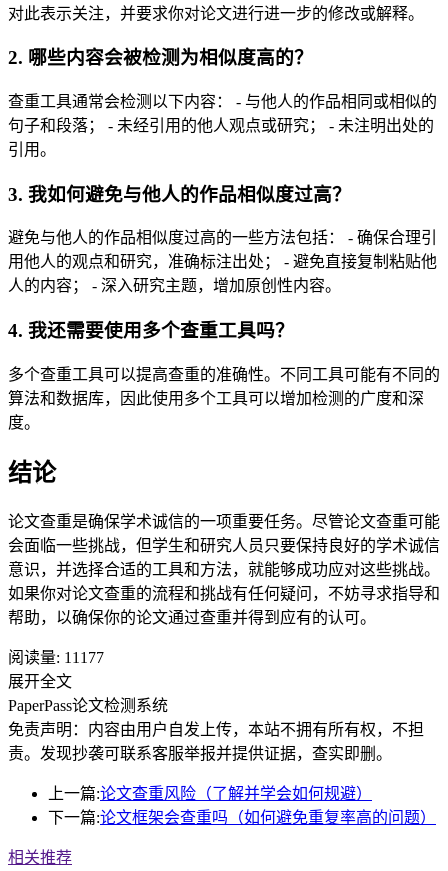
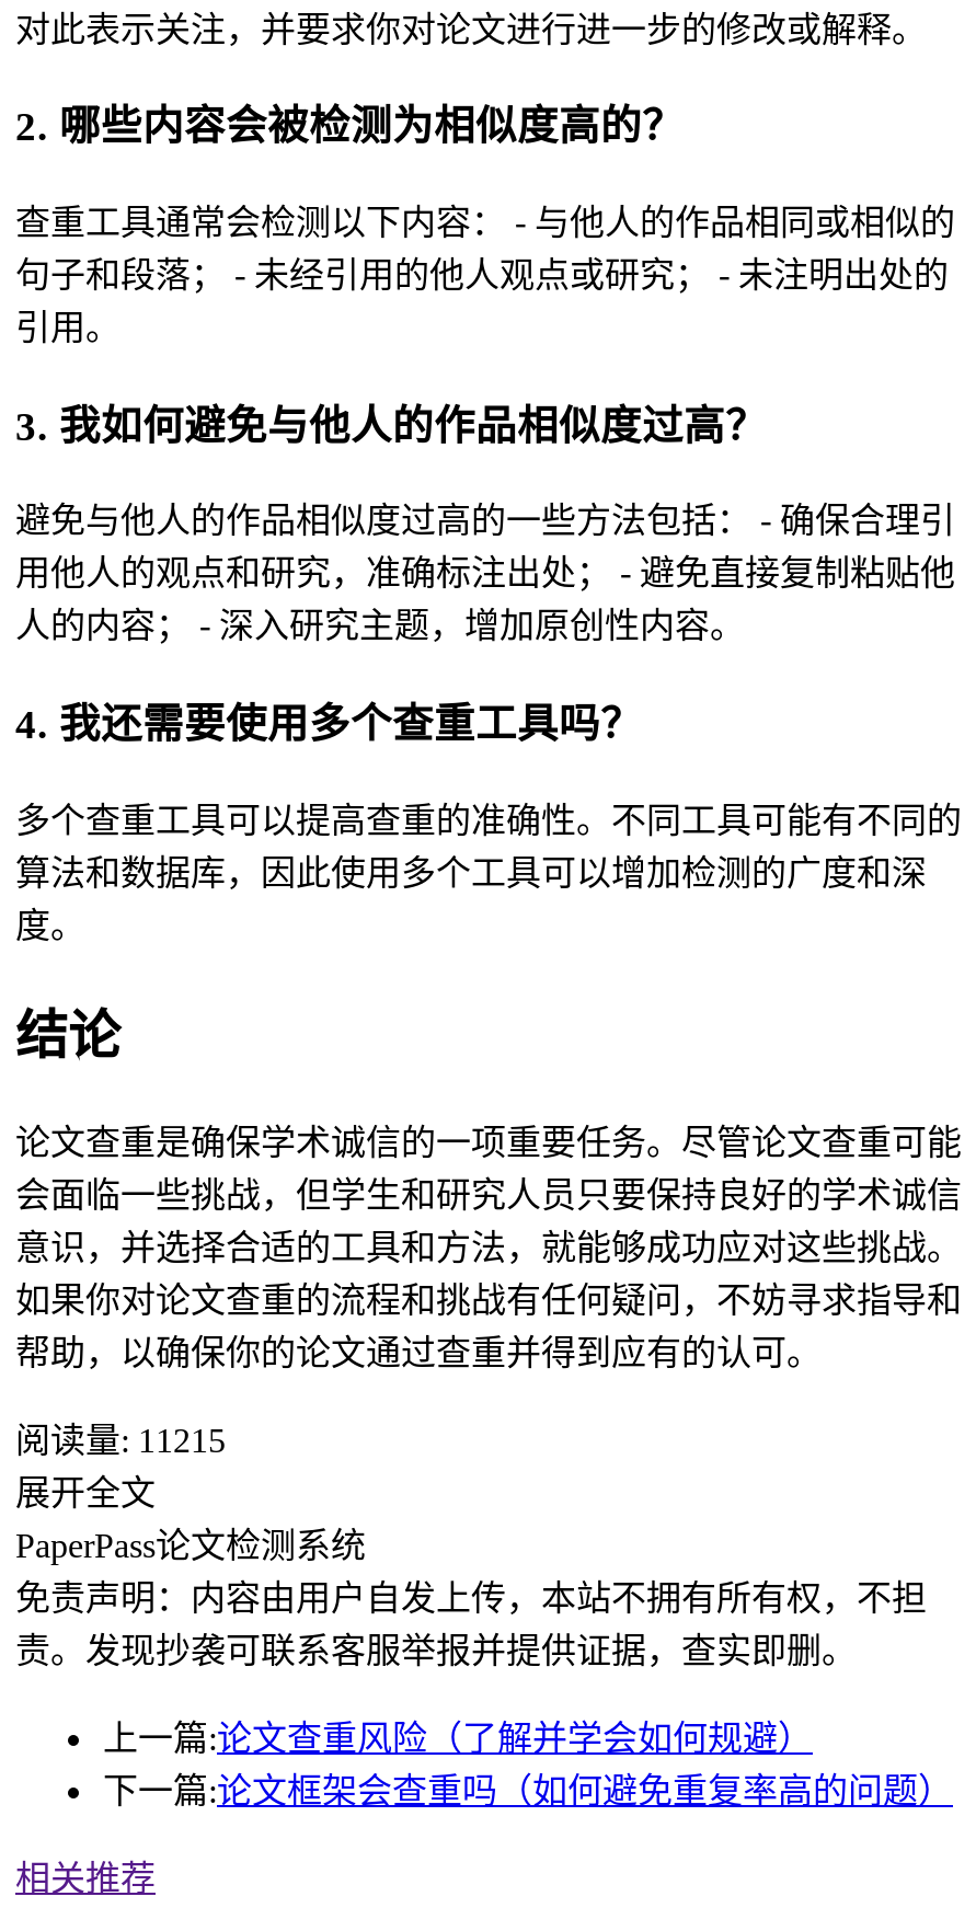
[8,649,104,666] 阅读量: 11177 -> [15,1421,226,1458] 阅读量: 11215

